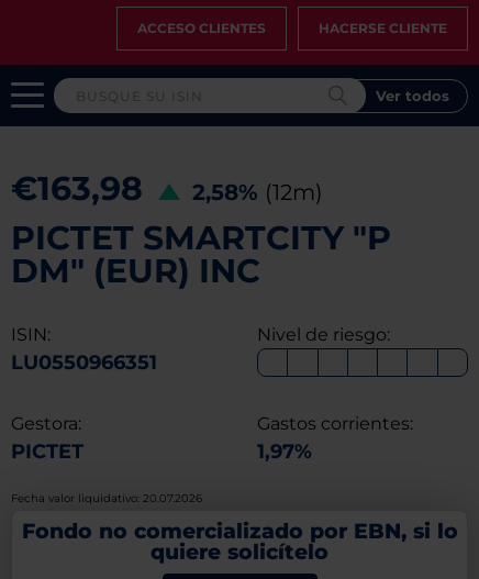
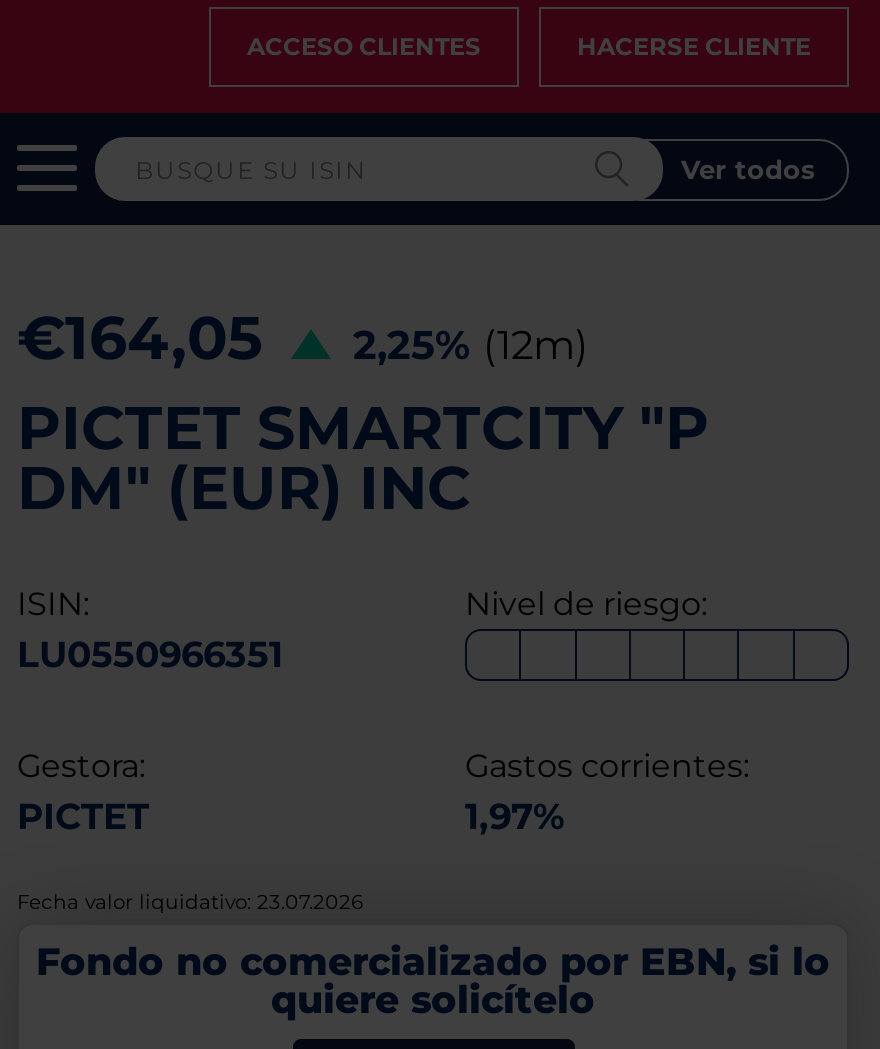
[11,168,143,209] €163,98 -> [17,301,263,375] €164,05
[186,179,323,205] 2,58% (12m) -> [341,321,589,369] 2,25% (12m)
[11,491,202,505] Fecha valor liquidativo: 20.07.2026 -> [17,889,363,915] Fecha valor liquidativo: 23.07.2026

